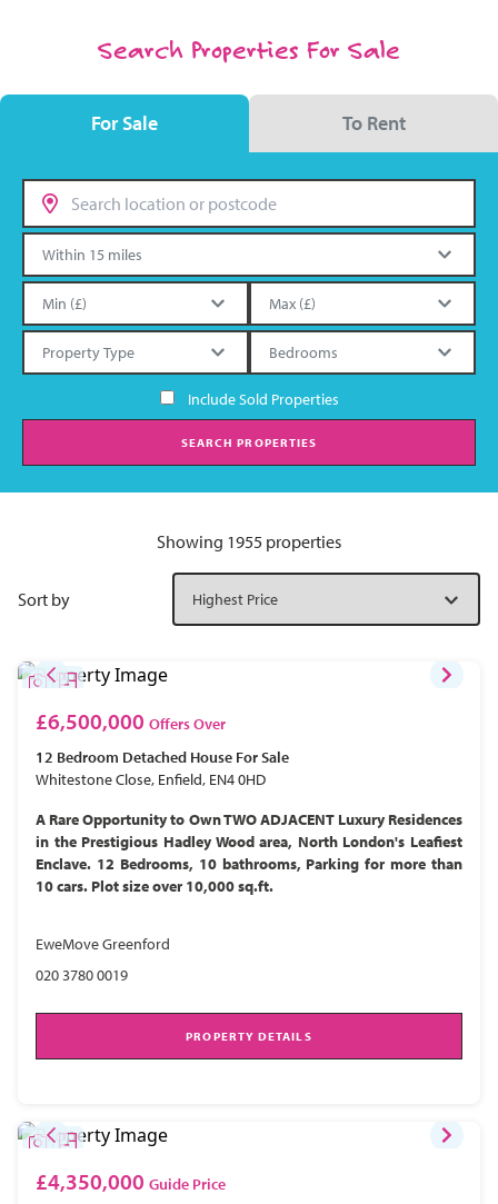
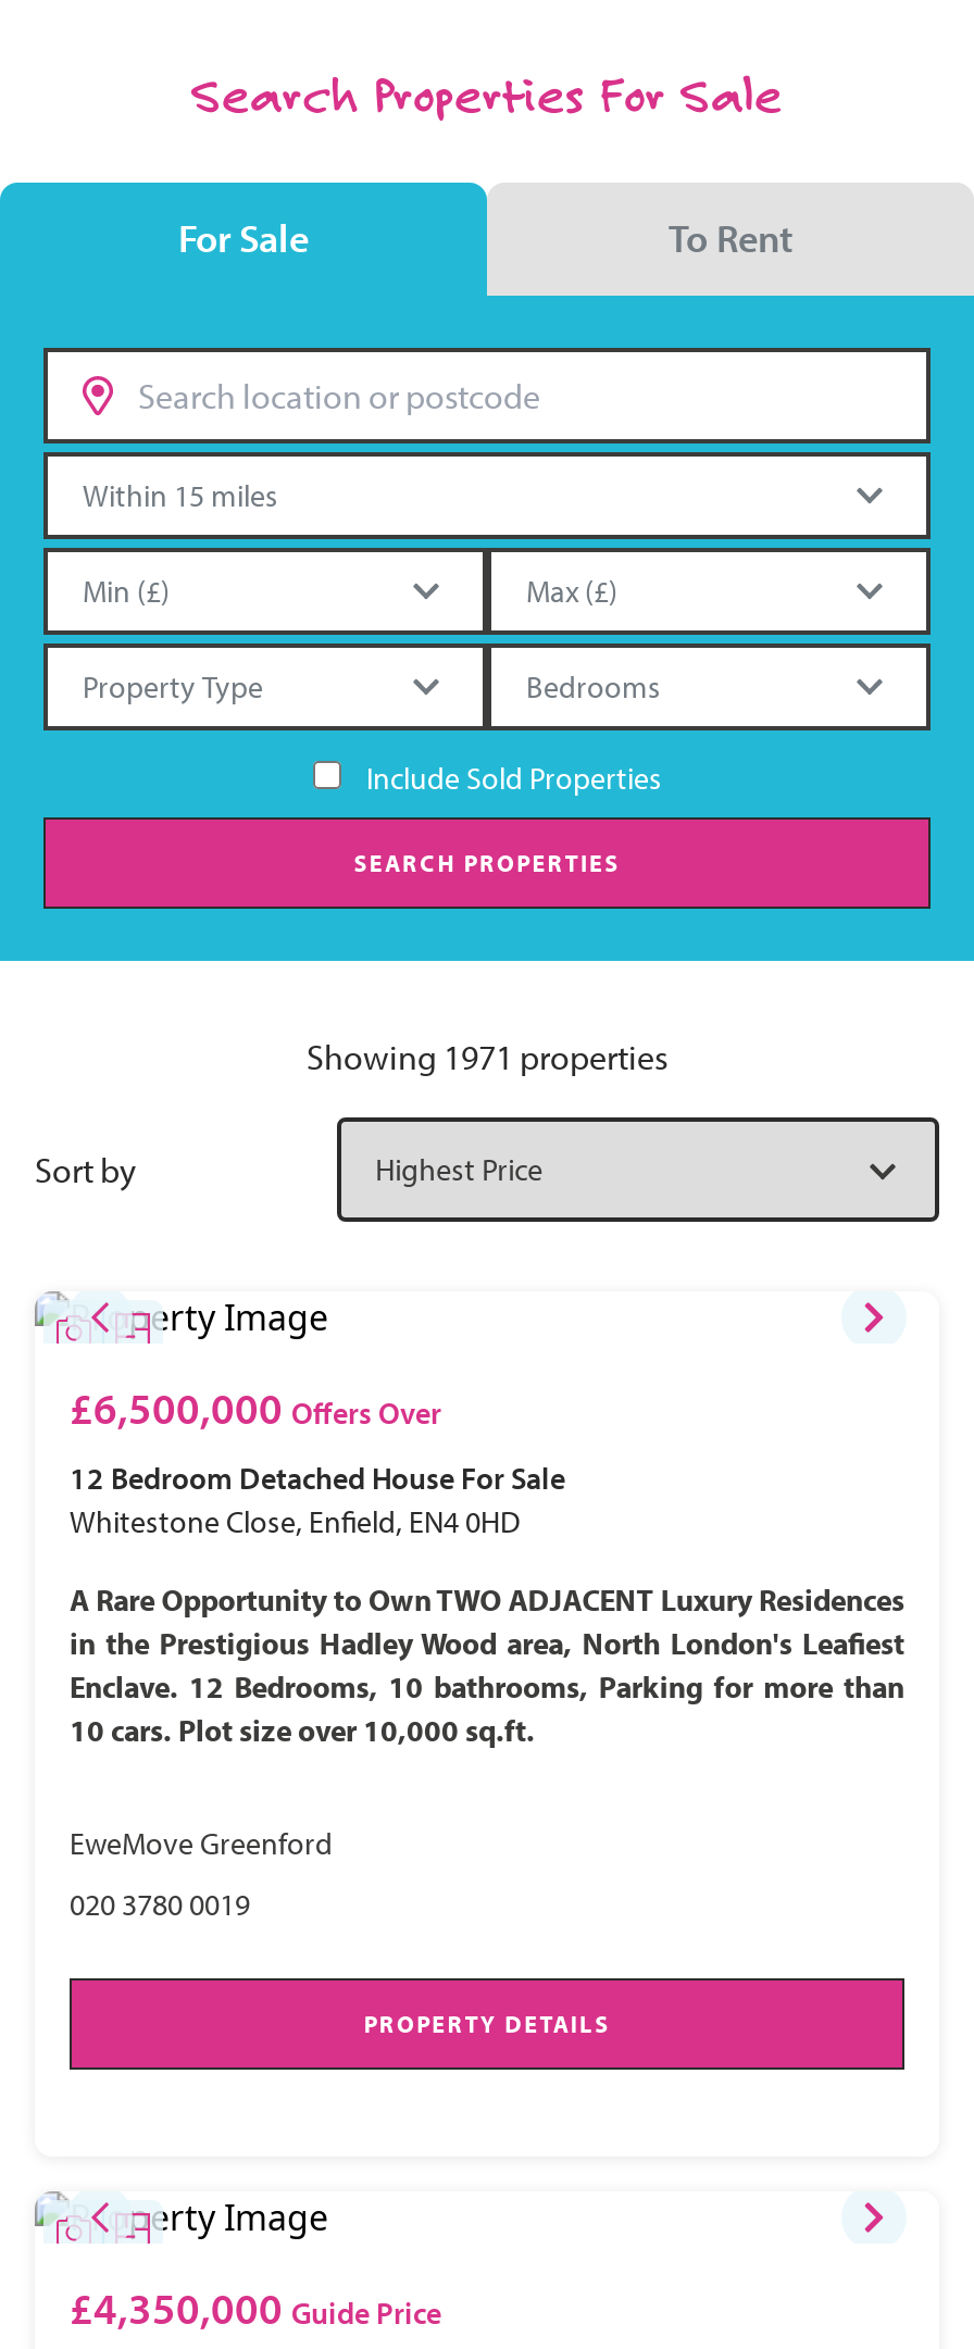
[157,530,341,553] Showing 1955 properties -> [307,1035,667,1078] Showing 1971 properties

